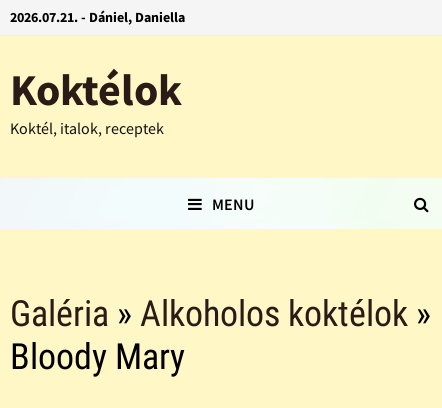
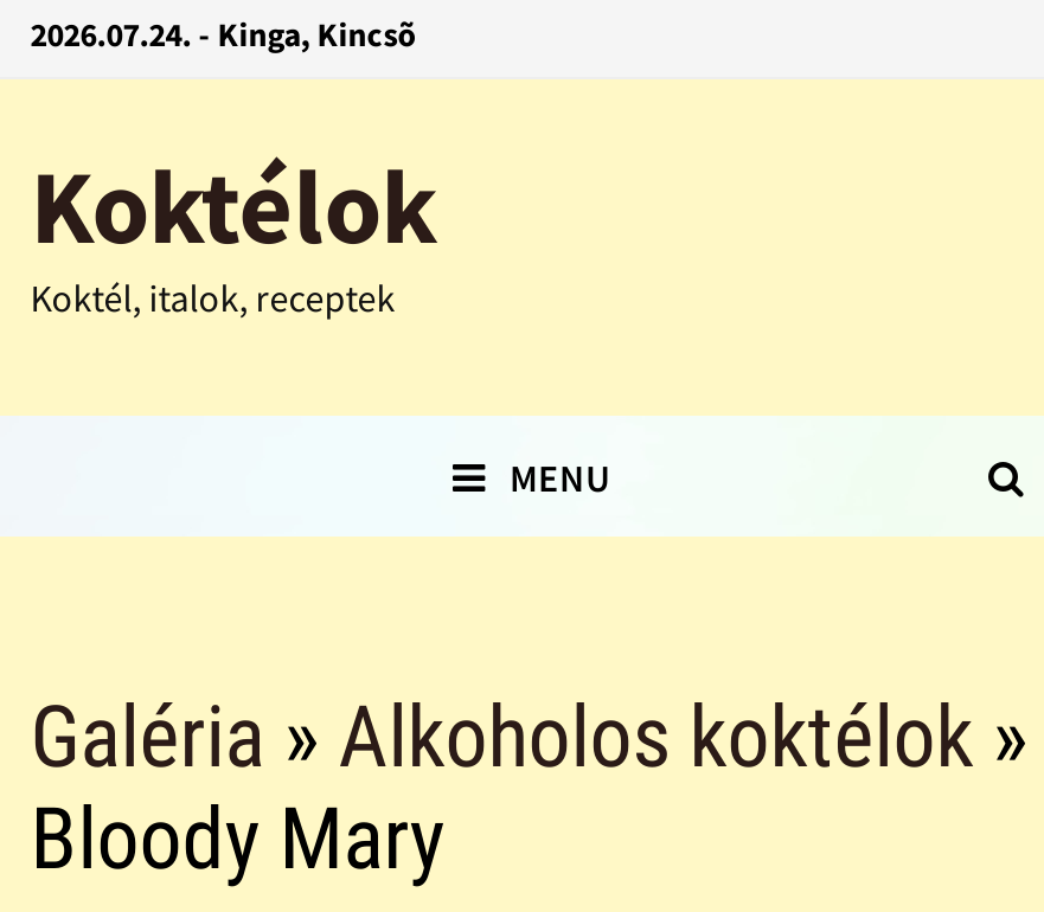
[10,8,185,26] 2026.07.21. - Dániel, Daniella -> [30,13,417,56] 2026.07.24. - Kinga, Kincsõ

